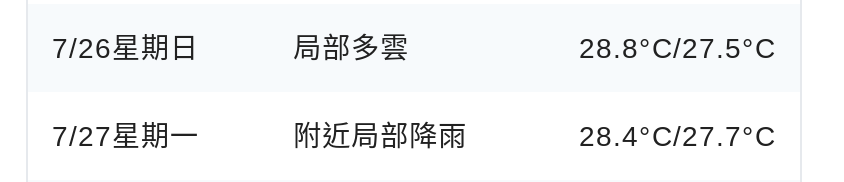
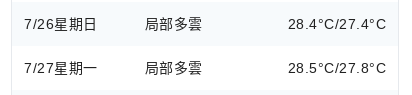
[579,32,776,64] 28.8°C/27.5°C -> [287,16,386,32] 28.4°C/27.4°C
[293,120,776,152] 附近局部降雨 | 28.4°C/27.7°C -> [145,60,386,76] 局部多雲 | 28.5°C/27.8°C

